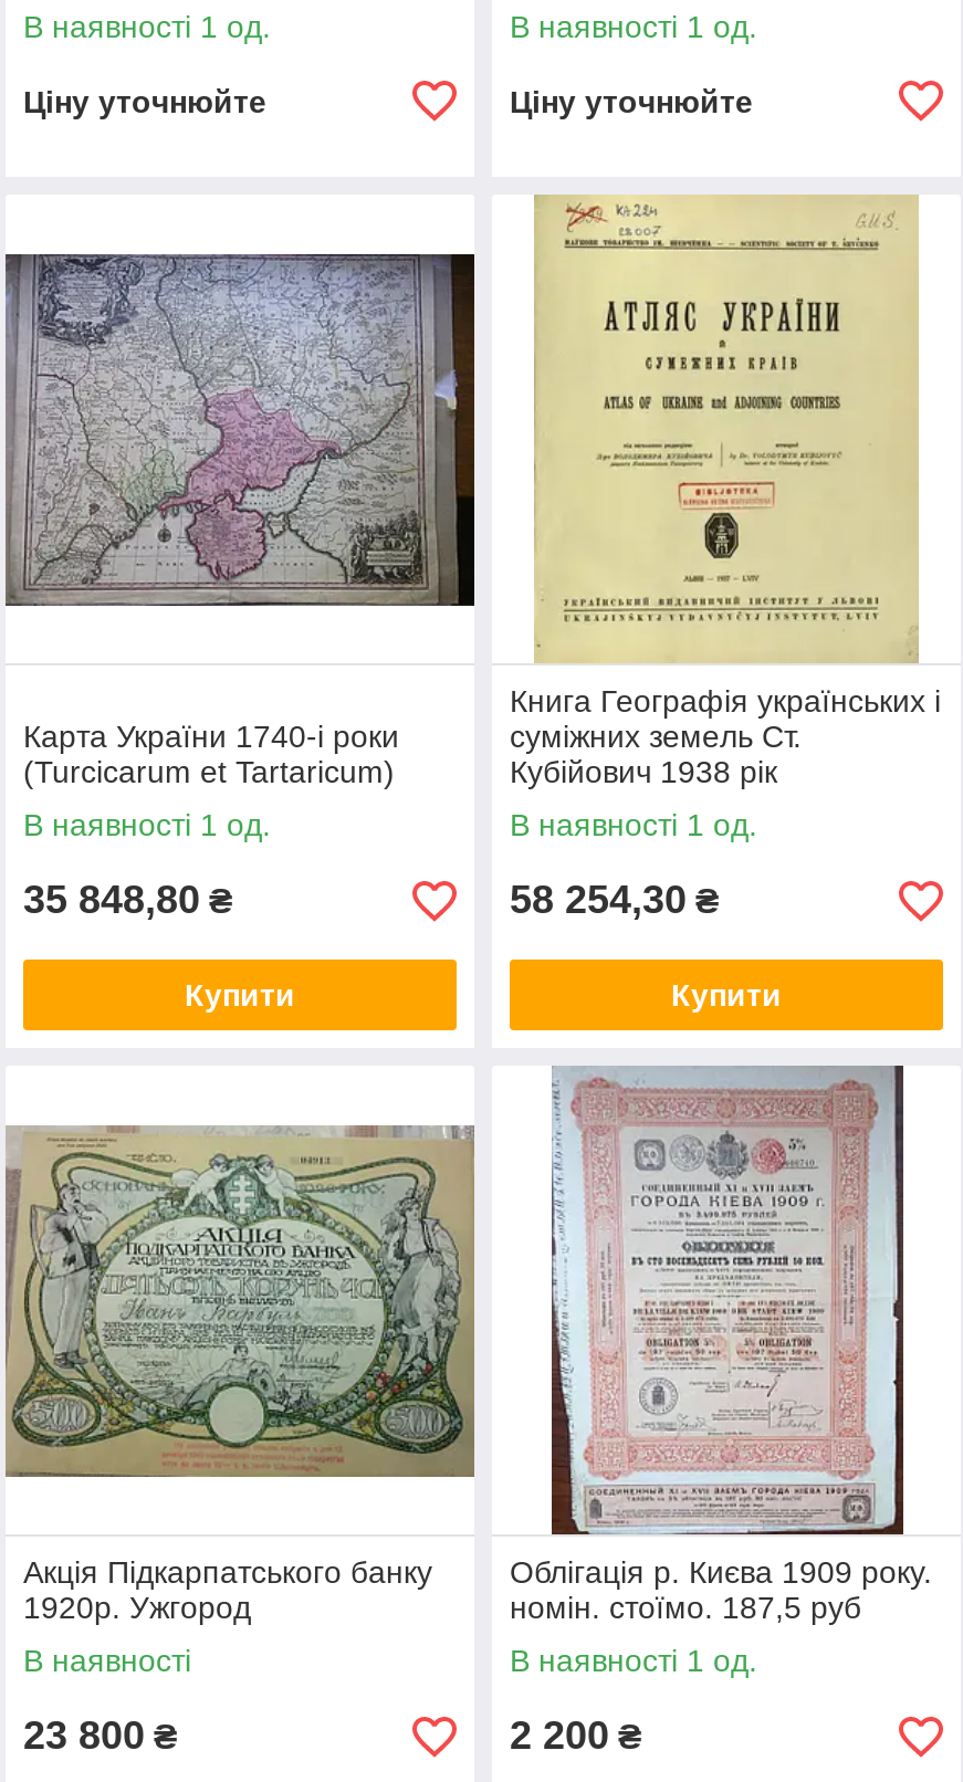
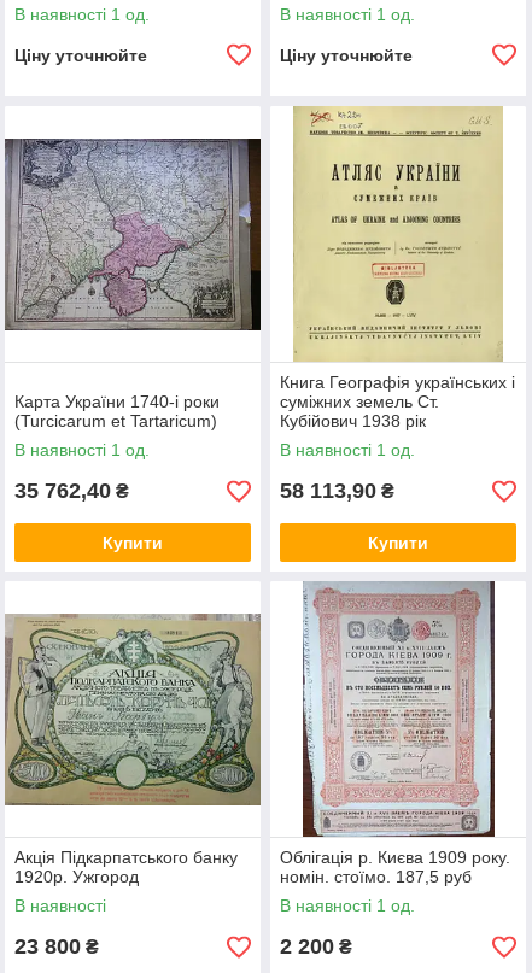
[23,878,233,922] 35 848,80 ₴ -> [14,479,129,503] 35 762,40 ₴
[510,878,720,922] 58 254,30 ₴ -> [280,479,394,503] 58 113,90 ₴

